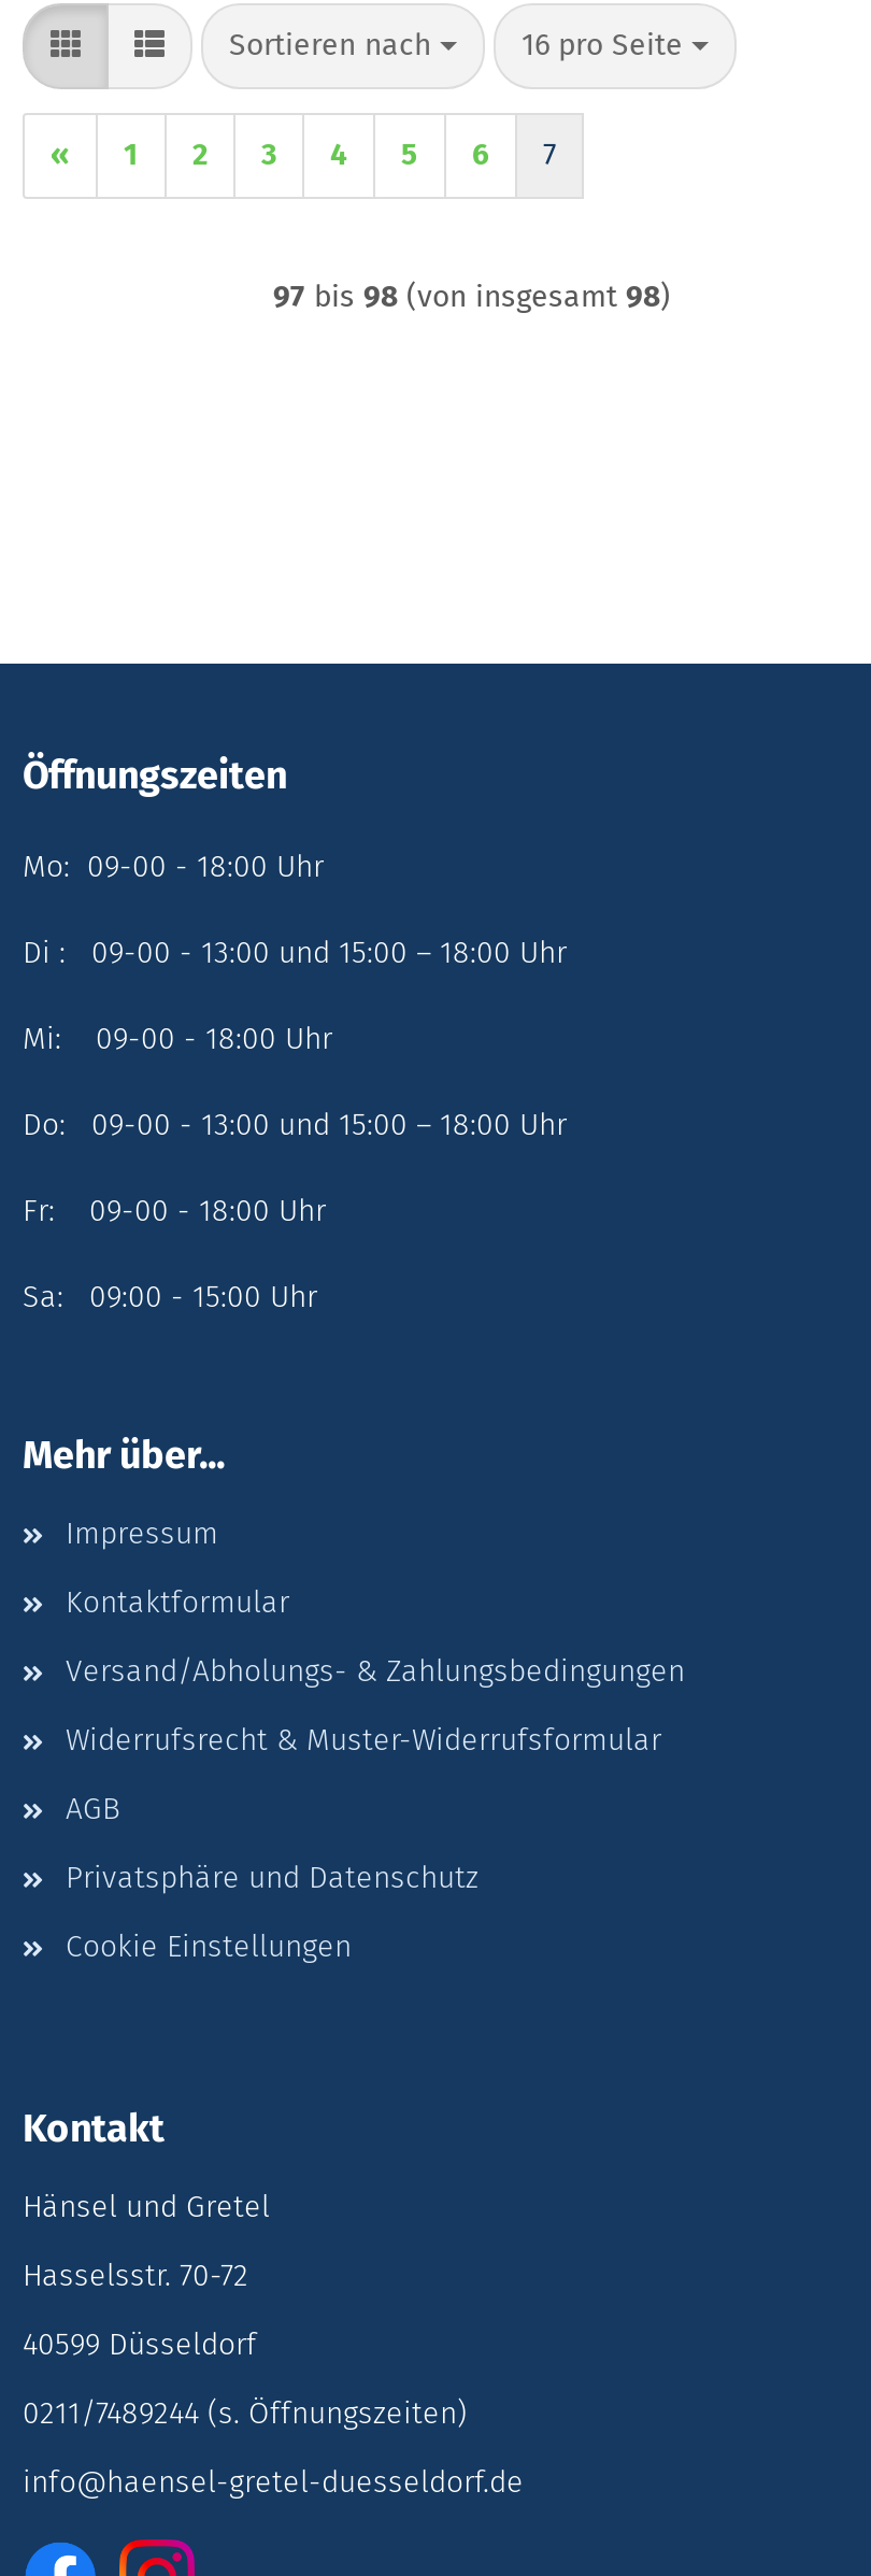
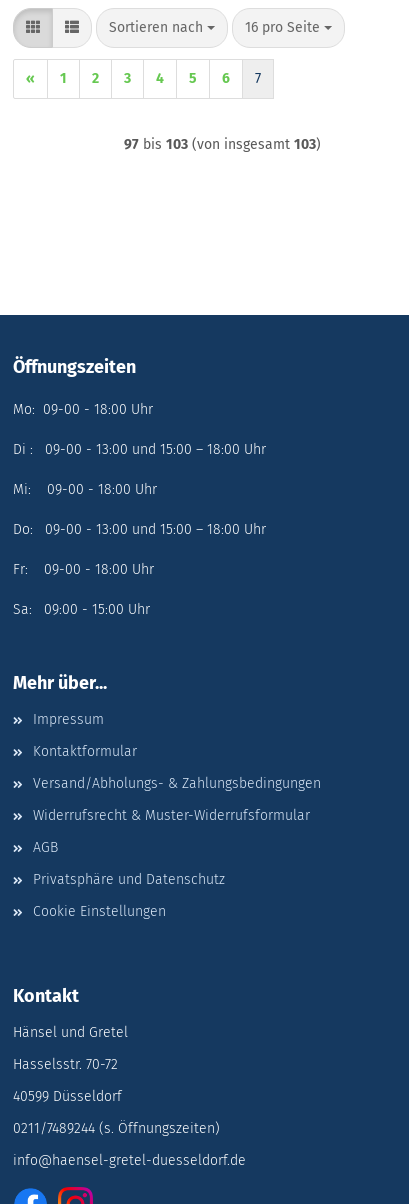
[273,279,671,315] 97 bis 98 (von insgesamt 98) -> [123,136,320,153] 97 bis 103 (von insgesamt 103)

